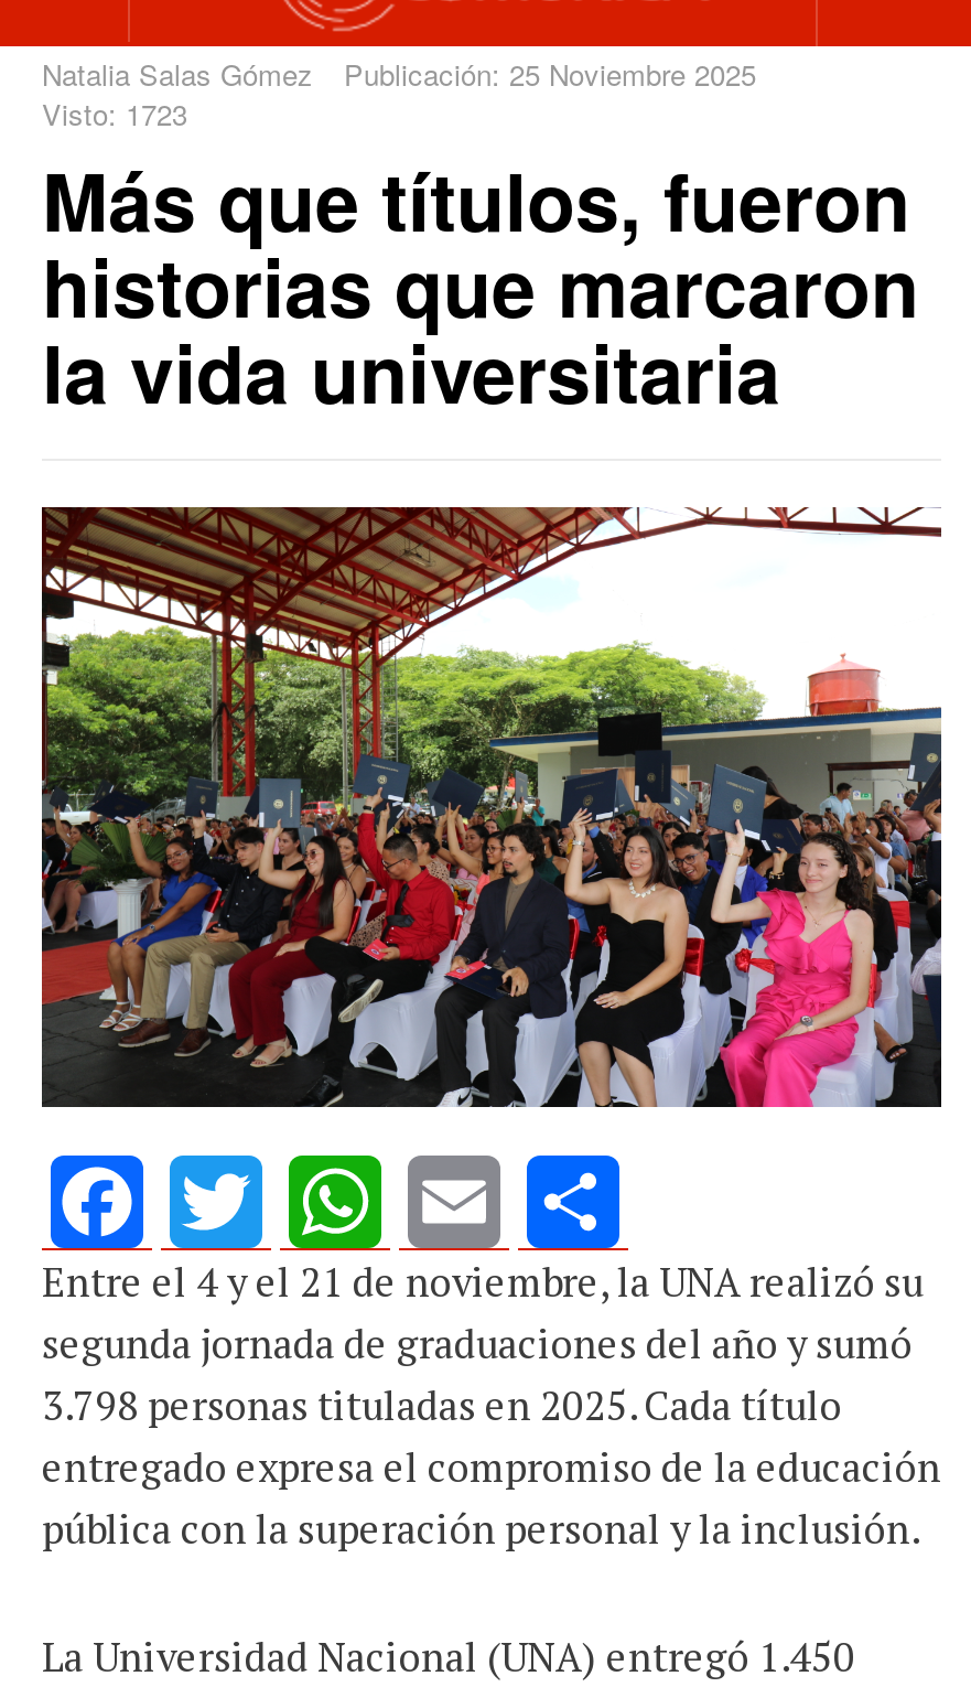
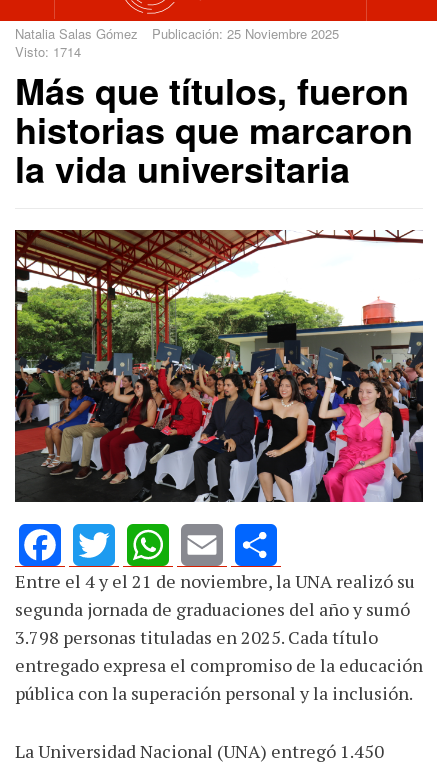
[42,93,187,135] Visto: 1723 -> [15,42,81,61] Visto: 1714

